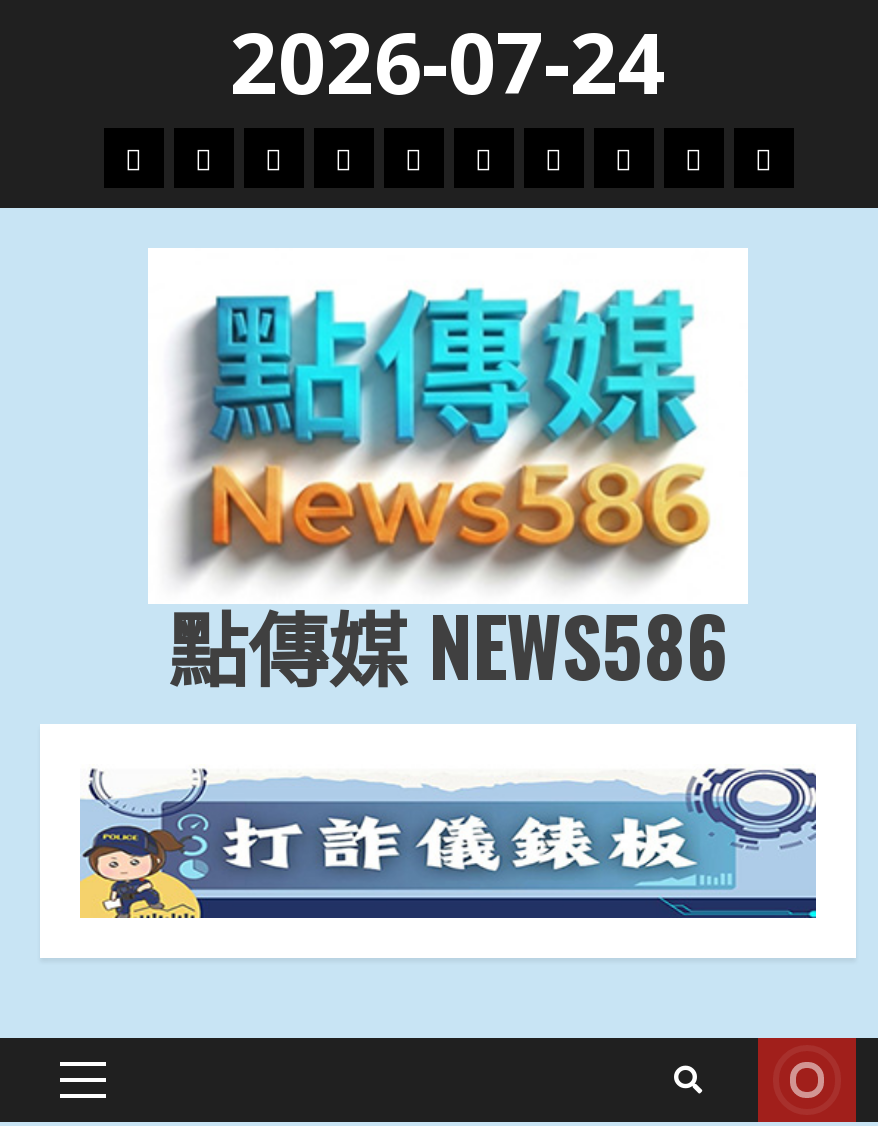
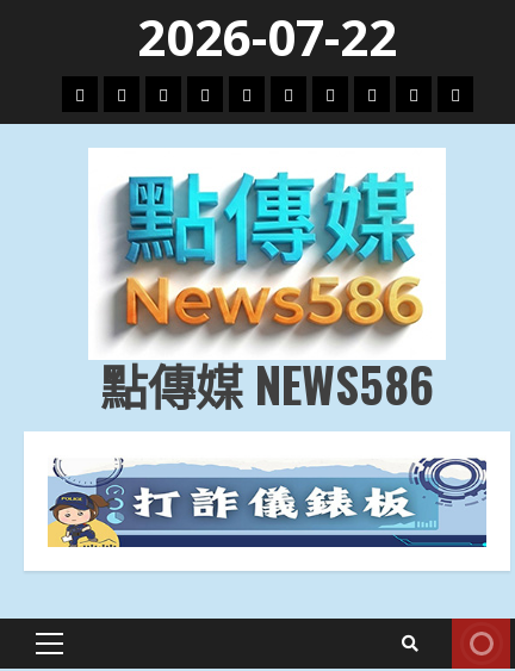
[230,4,666,118] 2026-07-24 -> [137,2,397,70] 2026-07-22

